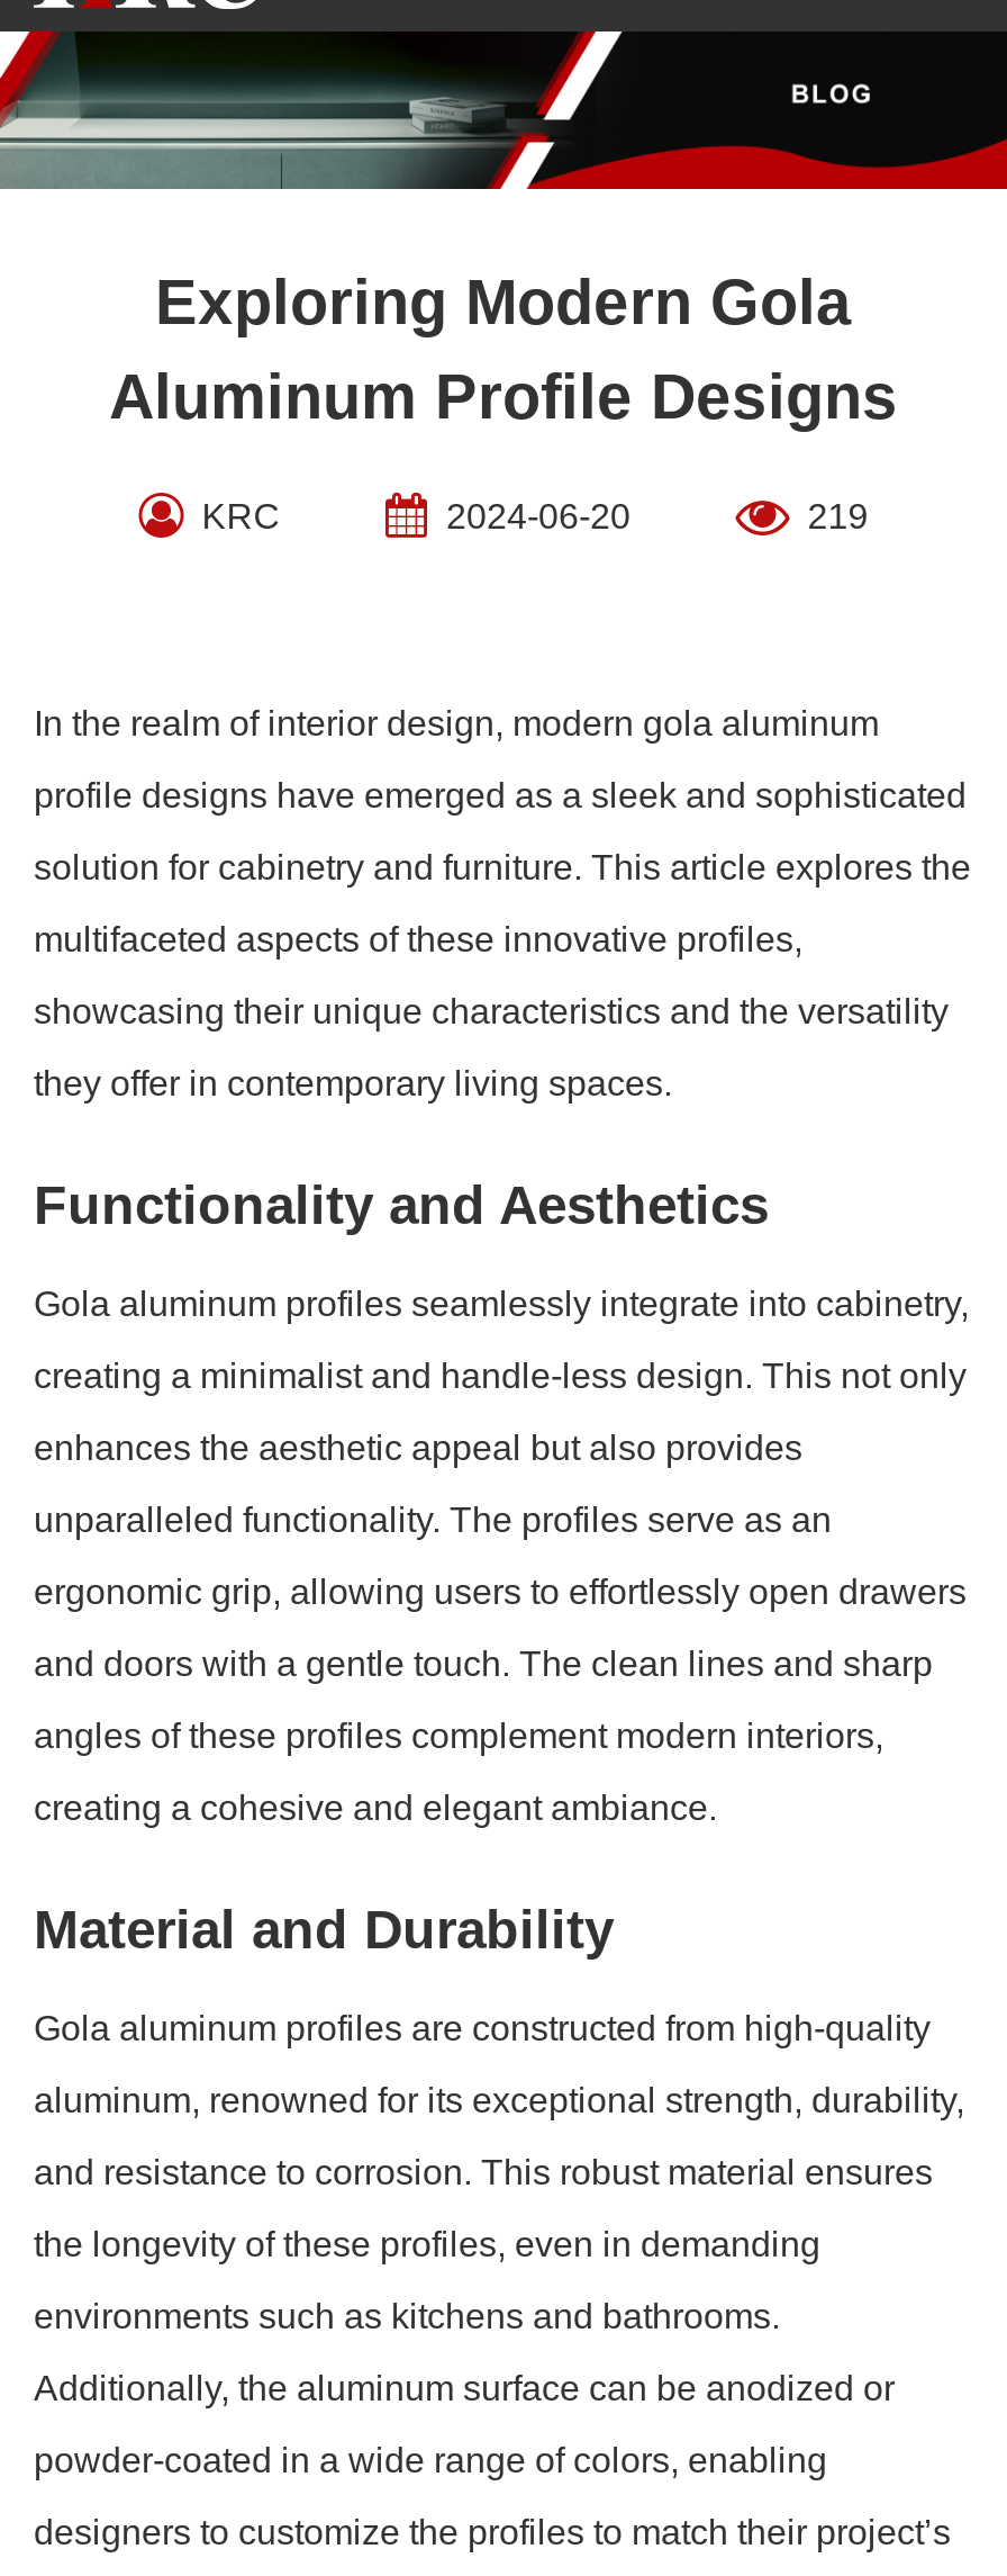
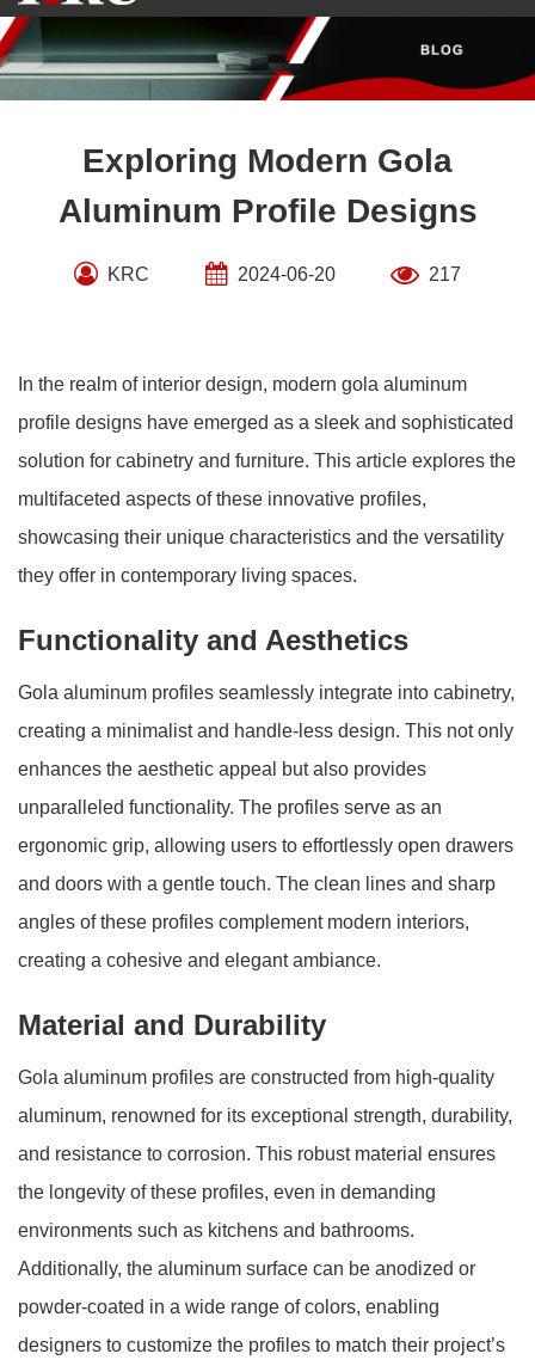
[807,497,868,535] 219 -> [429,264,461,284] 217

